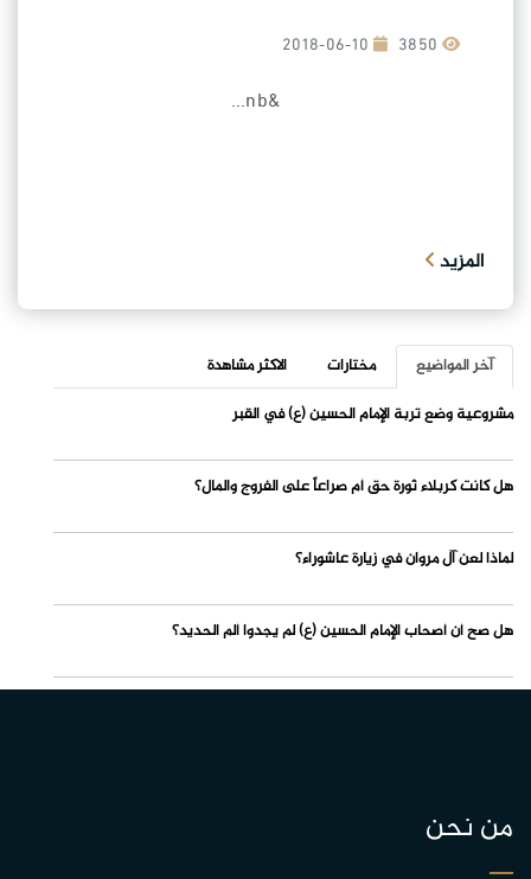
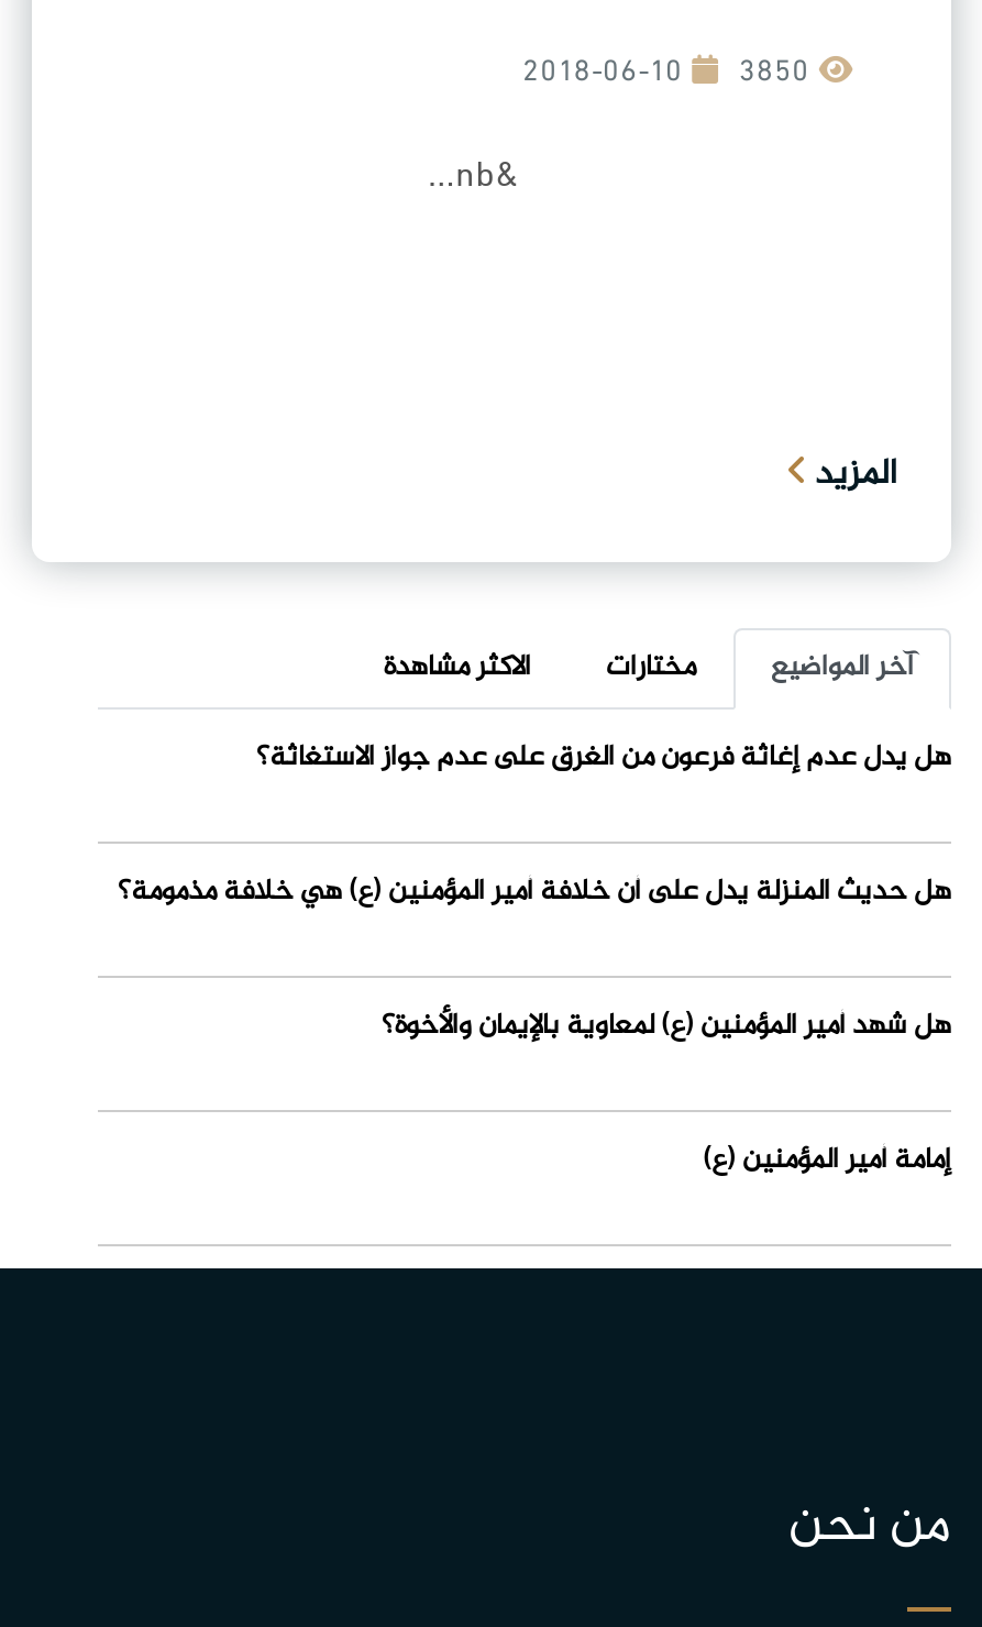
[232,402,513,428] مشروعية وضع تربة الإمام الحسين (ع) في القبر -> [256,734,951,782] هل يدل عدم إغاثة فرعون من الغرق على عدم جواز الاستغاثة؟
[194,474,513,500] هل كانت كربلاء ثورة حق أم صراعاً على الفروج والمال؟ -> [118,868,951,916] هل حديث المنزلة يدل على أن خلافة أمير المؤمنين (ع) هي خلافة مذمومة؟
[295,546,513,572] لماذا لعن آل مروان في زيارة عاشوراء؟ -> [382,1002,951,1051] هل شهد أمير المؤمنين (ع) لمعاوية بالإيمان والأخوة؟
[172,618,513,644] هل صح أن أصحاب الإمام الحسين (ع) لم يجدوا ألم الحديد؟ -> [703,1136,951,1185] إمامة أمير المؤمنين (ع)

